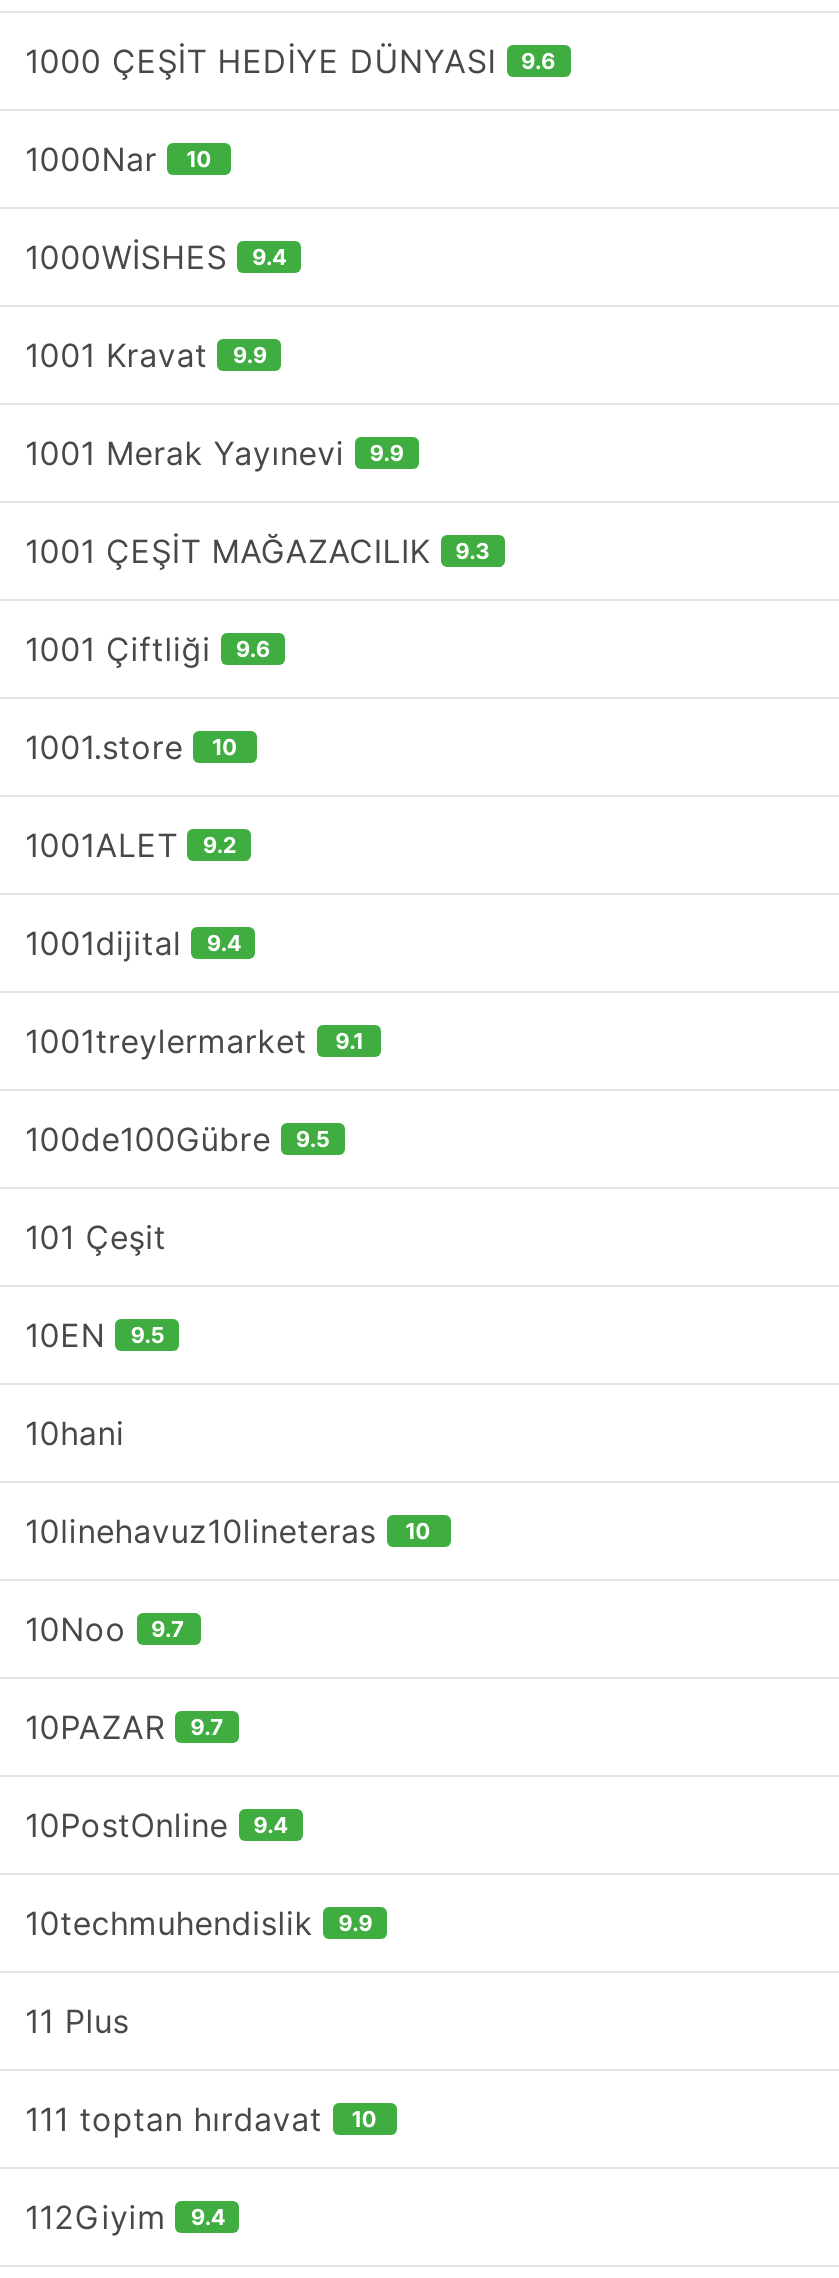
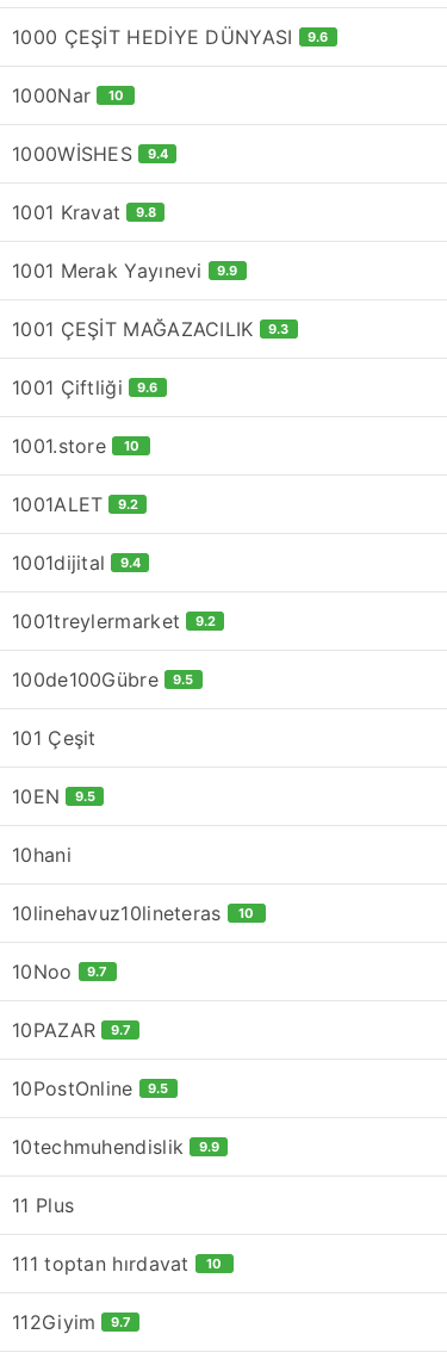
[25,335,267,375] 1001 Kravat 9.9 -> [12,200,156,224] 1001 Kravat 9.8
[25,1021,363,1061] 1001treylermarket 9.1 -> [12,609,215,633] 1001treylermarket 9.2
[25,1805,287,1845] 10PostOnline 9.4 -> [12,1076,168,1100] 10PostOnline 9.5
[25,2197,225,2237] 112Giyim 9.4 -> [12,1310,131,1334] 112Giyim 9.7

